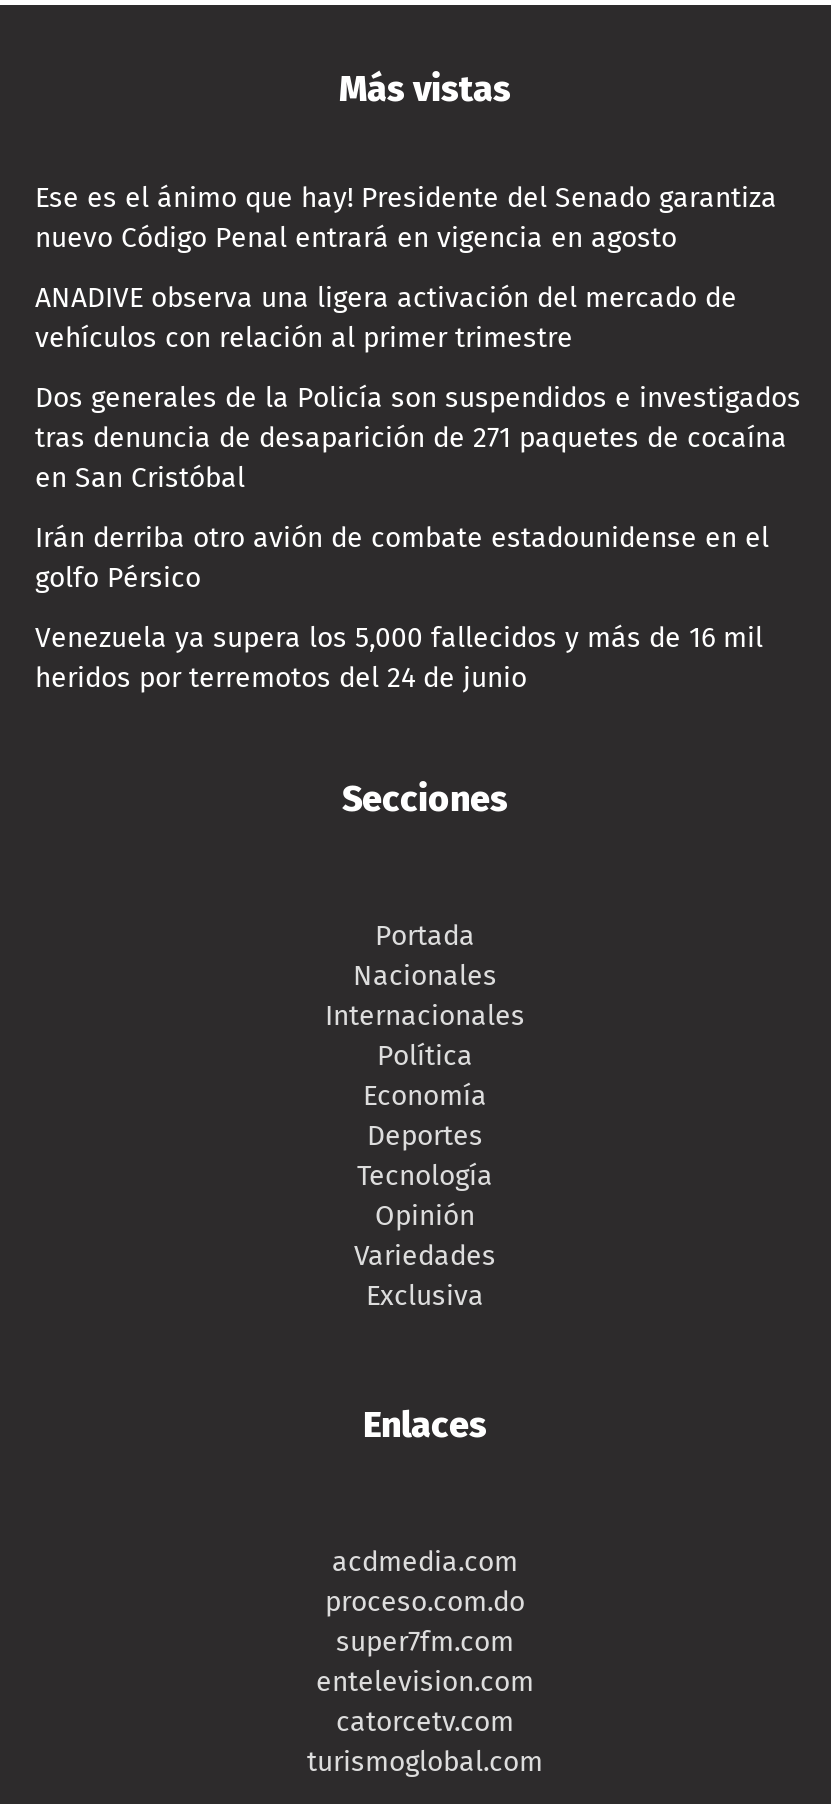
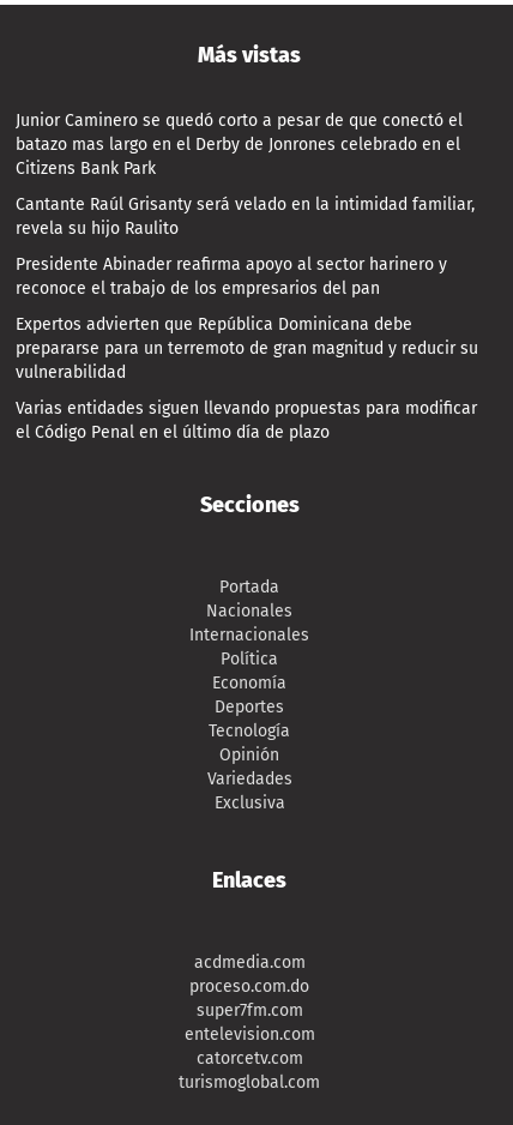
[35,182,777,256] Ese es el ánimo que hay! Presidente del Senado garantiza | nuevo Código Penal entrará en vigencia en agosto -> [16,111,463,179] Junior Caminero se quedó corto a pesar de que conectó el | batazo mas largo en el Derby de Jonrones celebrado en el | Citizens Bank Park
[35,282,737,356] ANADIVE observa una ligera activación del mercado de | vehículos con relación al primer trimestre -> [16,195,475,239] Cantante Raúl Grisanty será velado en la intimidad familiar, | revela su hijo Raulito
[35,382,801,496] Dos generales de la Policía son suspendidos e investigados | tras denuncia de desaparición de 271 paquetes de cocaína | en San Cristóbal -> [16,255,447,299] Presidente Abinader reafirma apoyo al sector harinero y | reconoce el trabajo de los empresarios del pan
[35,522,769,596] Irán derriba otro avión de combate estadounidense en el | golfo Pérsico -> [16,315,478,383] Expertos advierten que República Dominicana debe | prepararse para un terremoto de gran magnitud y reducir su | vulnerabilidad
[35,622,763,696] Venezuela ya supera los 5,000 fallecidos y más de 16 mil | heridos por terremotos del 24 de junio -> [16,399,477,443] Varias entidades siguen llevando propuestas para modificar | el Código Penal en el último día de plazo

